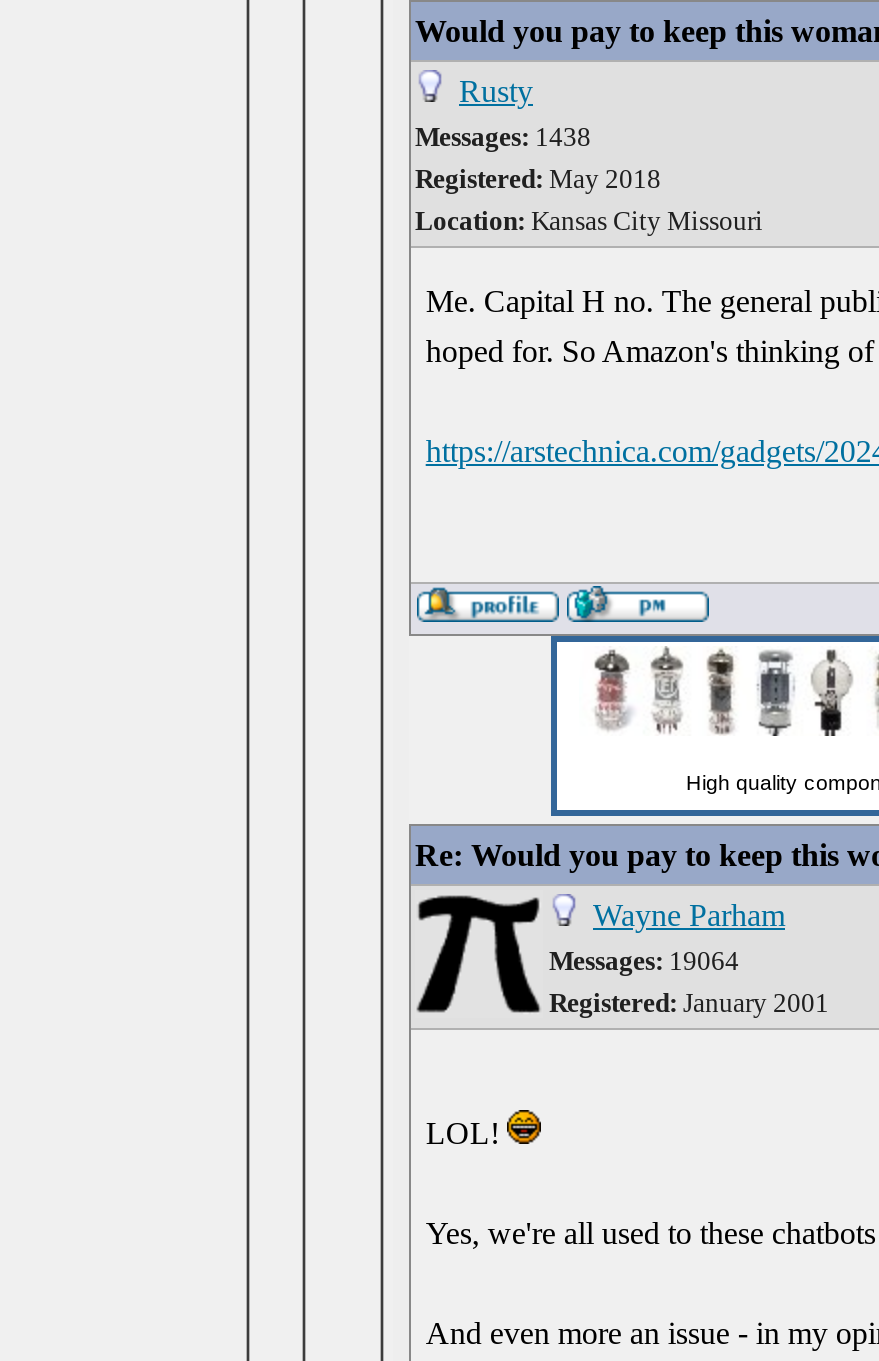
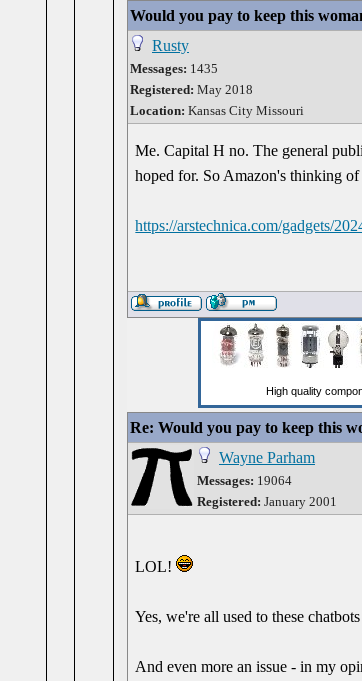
[415,122,591,152] Messages: 1438 -> [130,61,218,76] Messages: 1435

